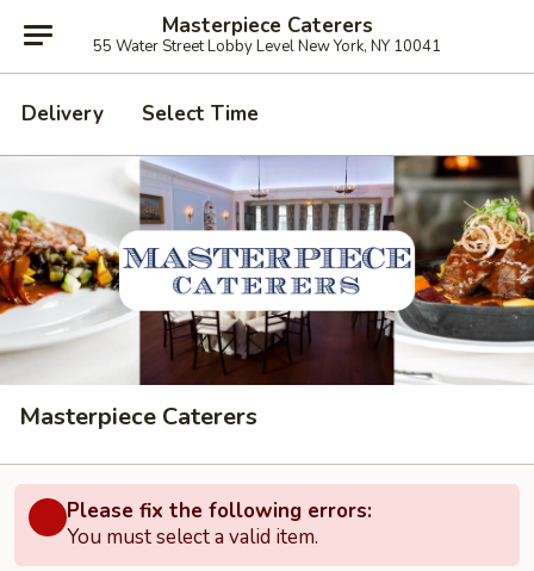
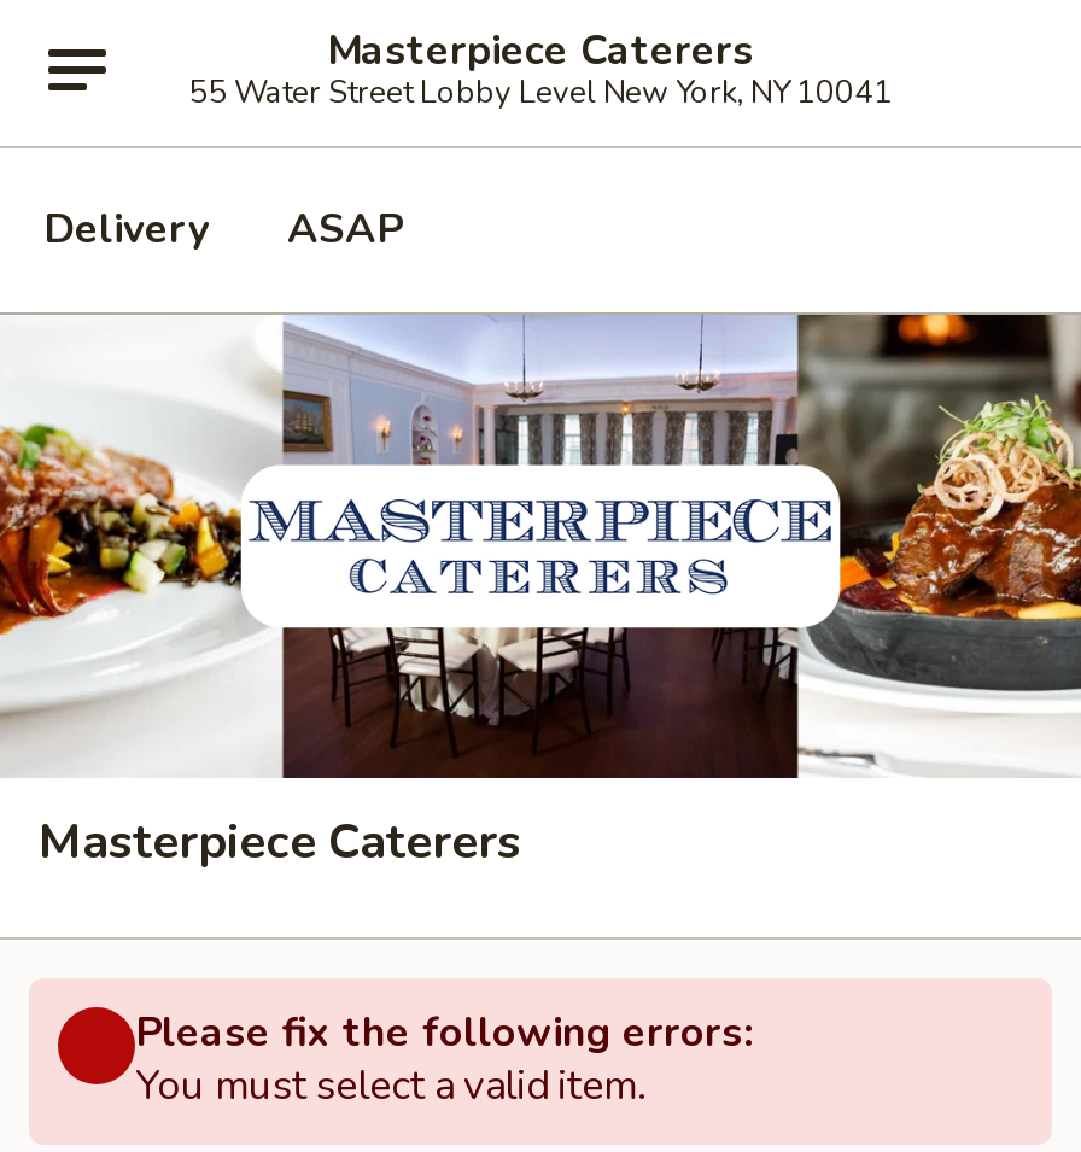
[142,100,259,128] Select Time -> [287,201,403,257] ASAP

